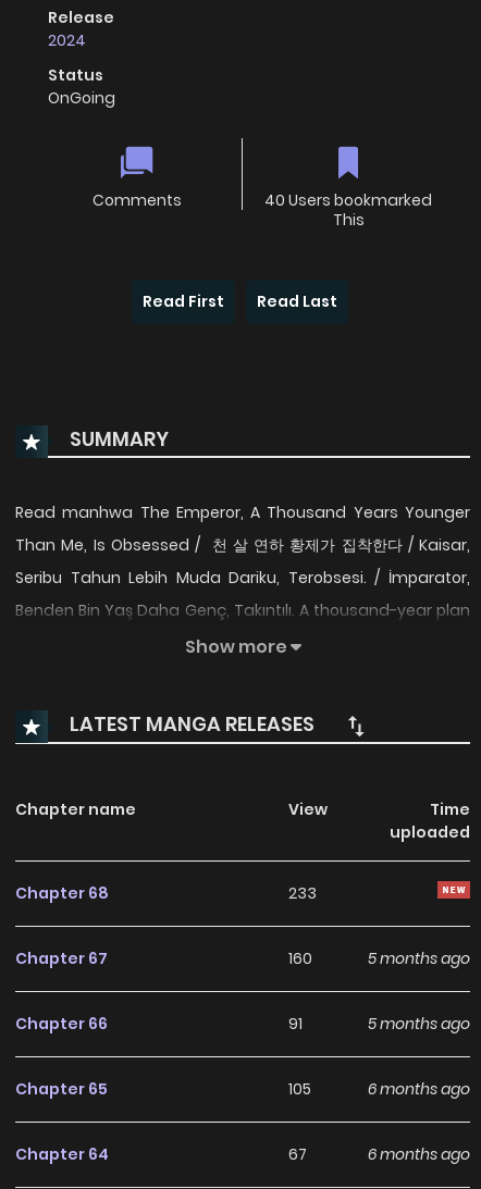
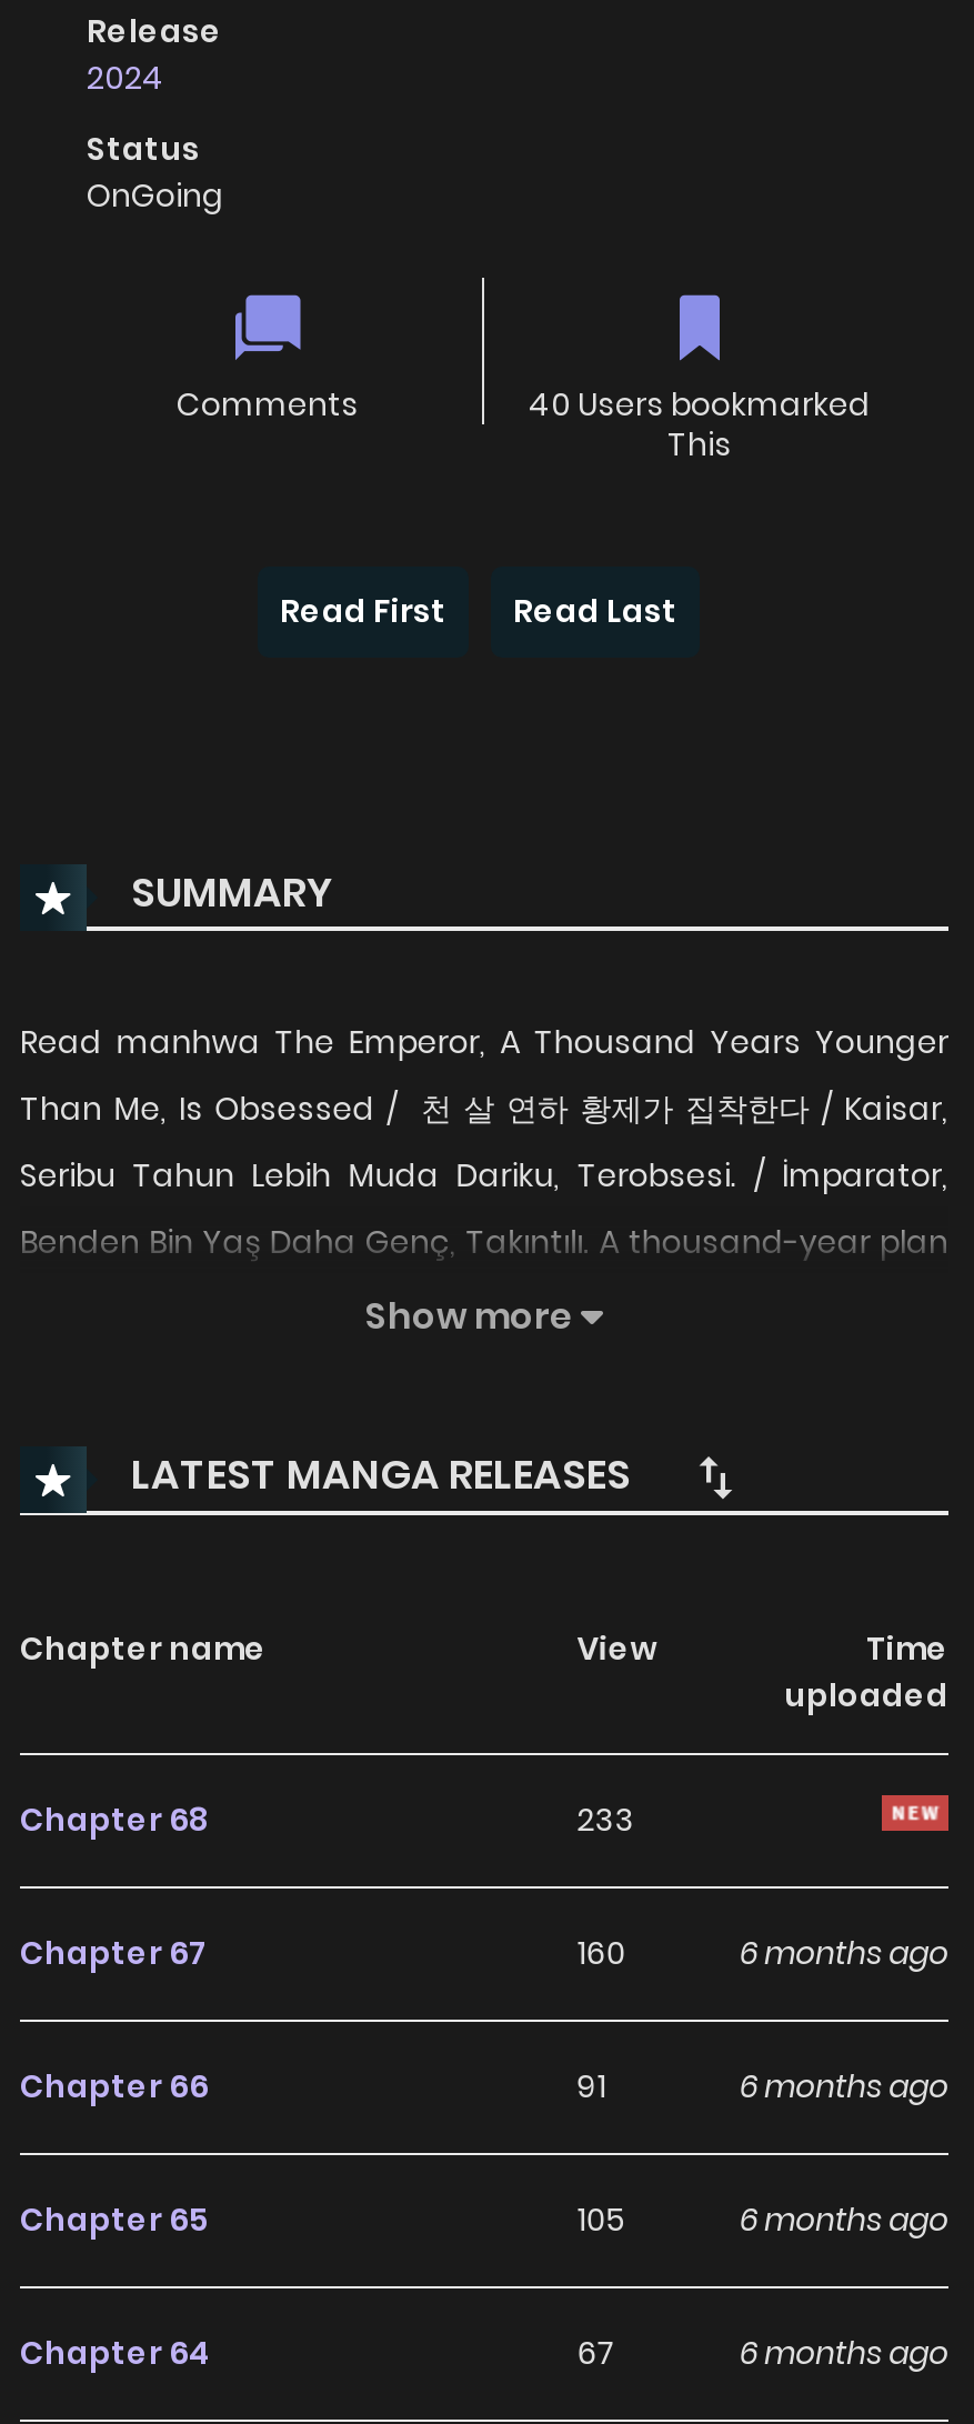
[368,948,470,970] 5 months ago -> [740,1932,948,1976] 6 months ago
[368,1013,470,1035] 5 months ago -> [740,2065,948,2109] 6 months ago

